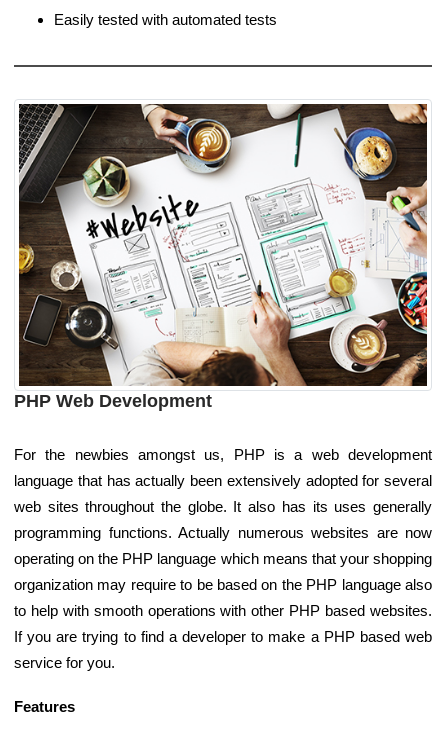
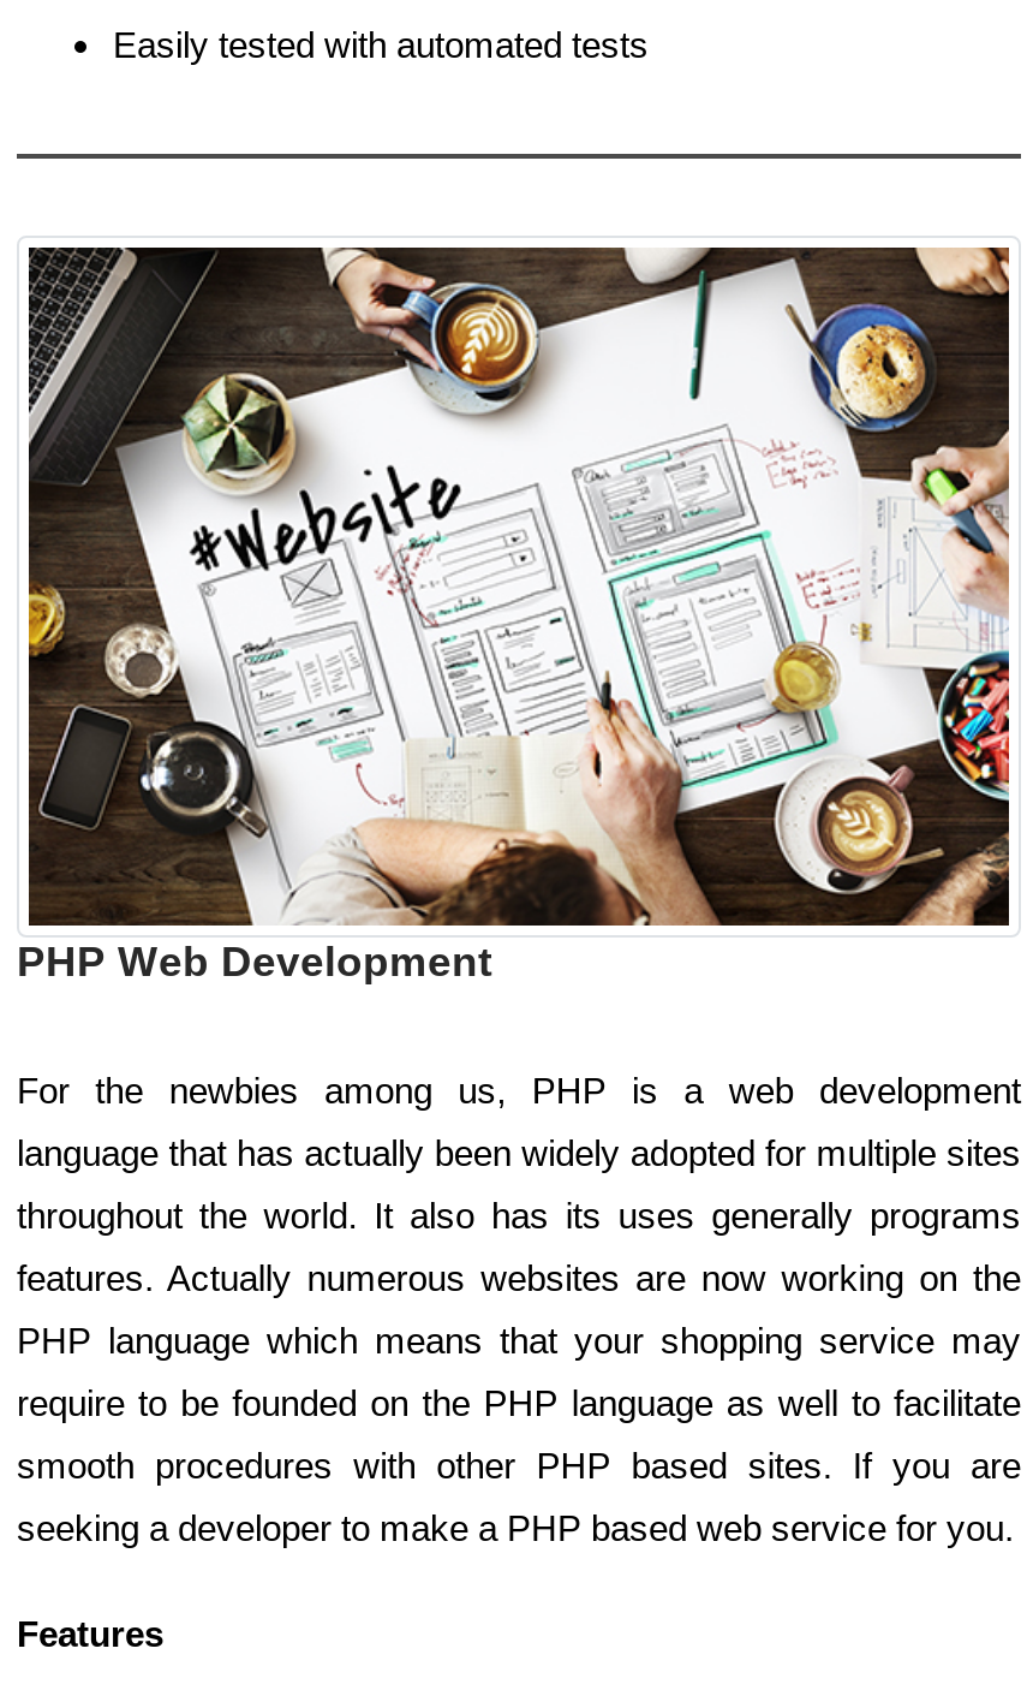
[14,446,432,671] For the newbies amongst us, PHP is a web development | language that has actually been extensively adopted for several | web sites throughout the globe. It also has its uses generally | programming functions. Actually numerous websites are now | operating on the PHP language which means that your shopping | organization may require to be based on the PHP language also | to help with smooth operations with other PHP based websites. | If you are trying to find a developer to make a PHP based web | service for you. -> [17,1070,1021,1548] For the newbies among us, PHP is a web development | language that has actually been widely adopted for multiple sites | throughout the world. It also has its uses generally programs | features. Actually numerous websites are now working on the | PHP language which means that your shopping service may | require to be founded on the PHP language as well to facilitate | smooth procedures with other PHP based sites. If you are | seeking a developer to make a PHP based web service for you.

